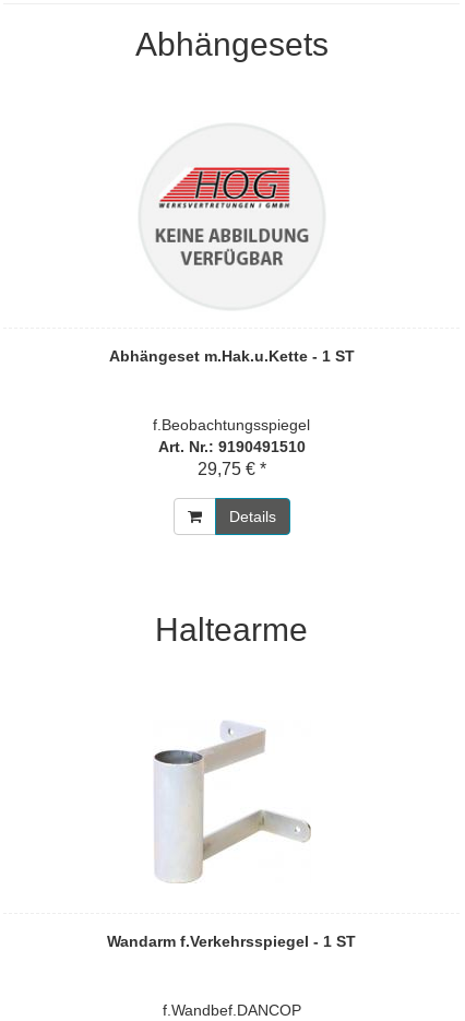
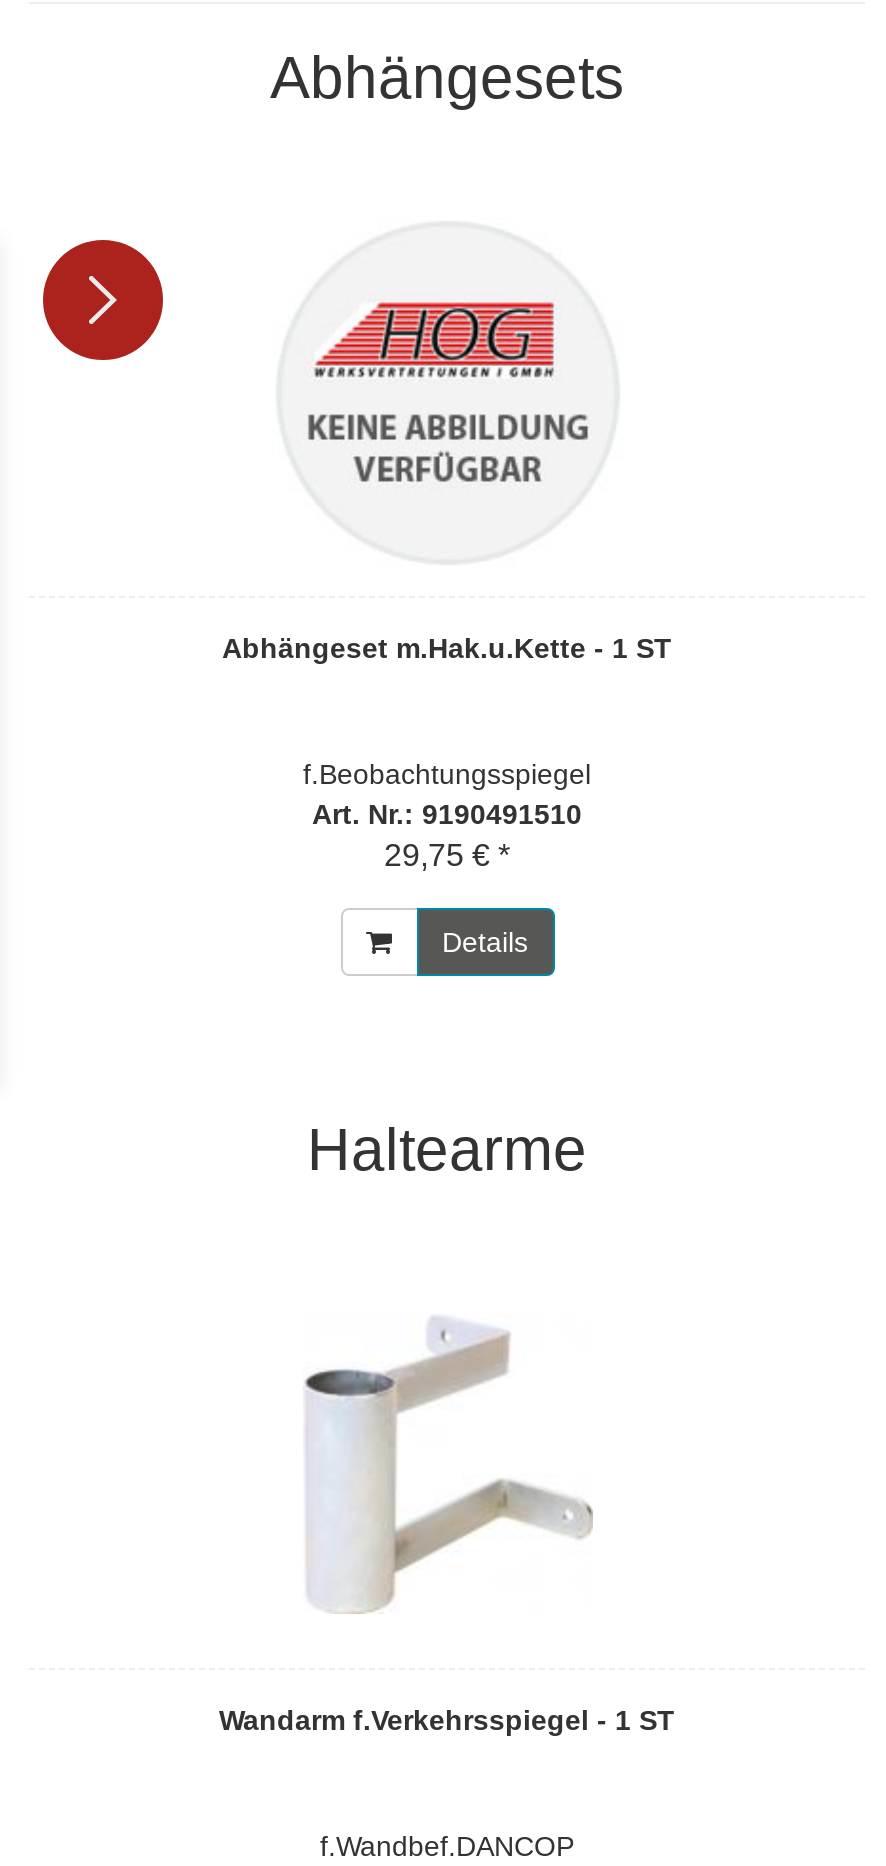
none -> [41,238,165,362] [image]

